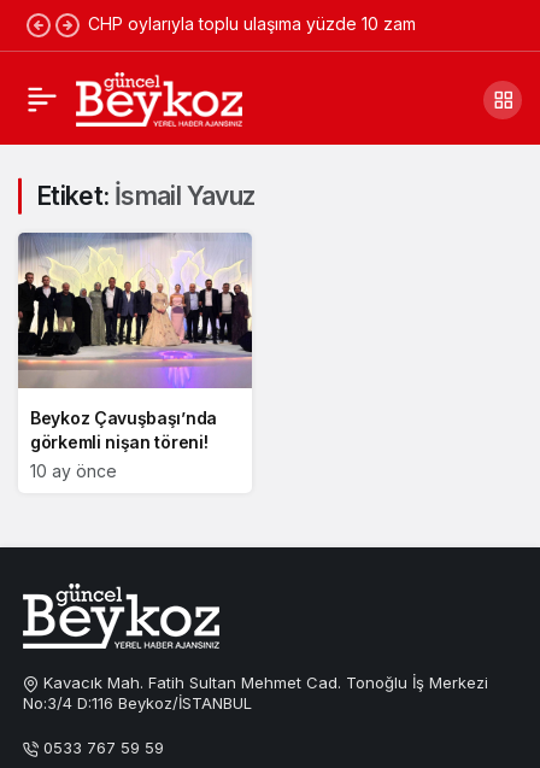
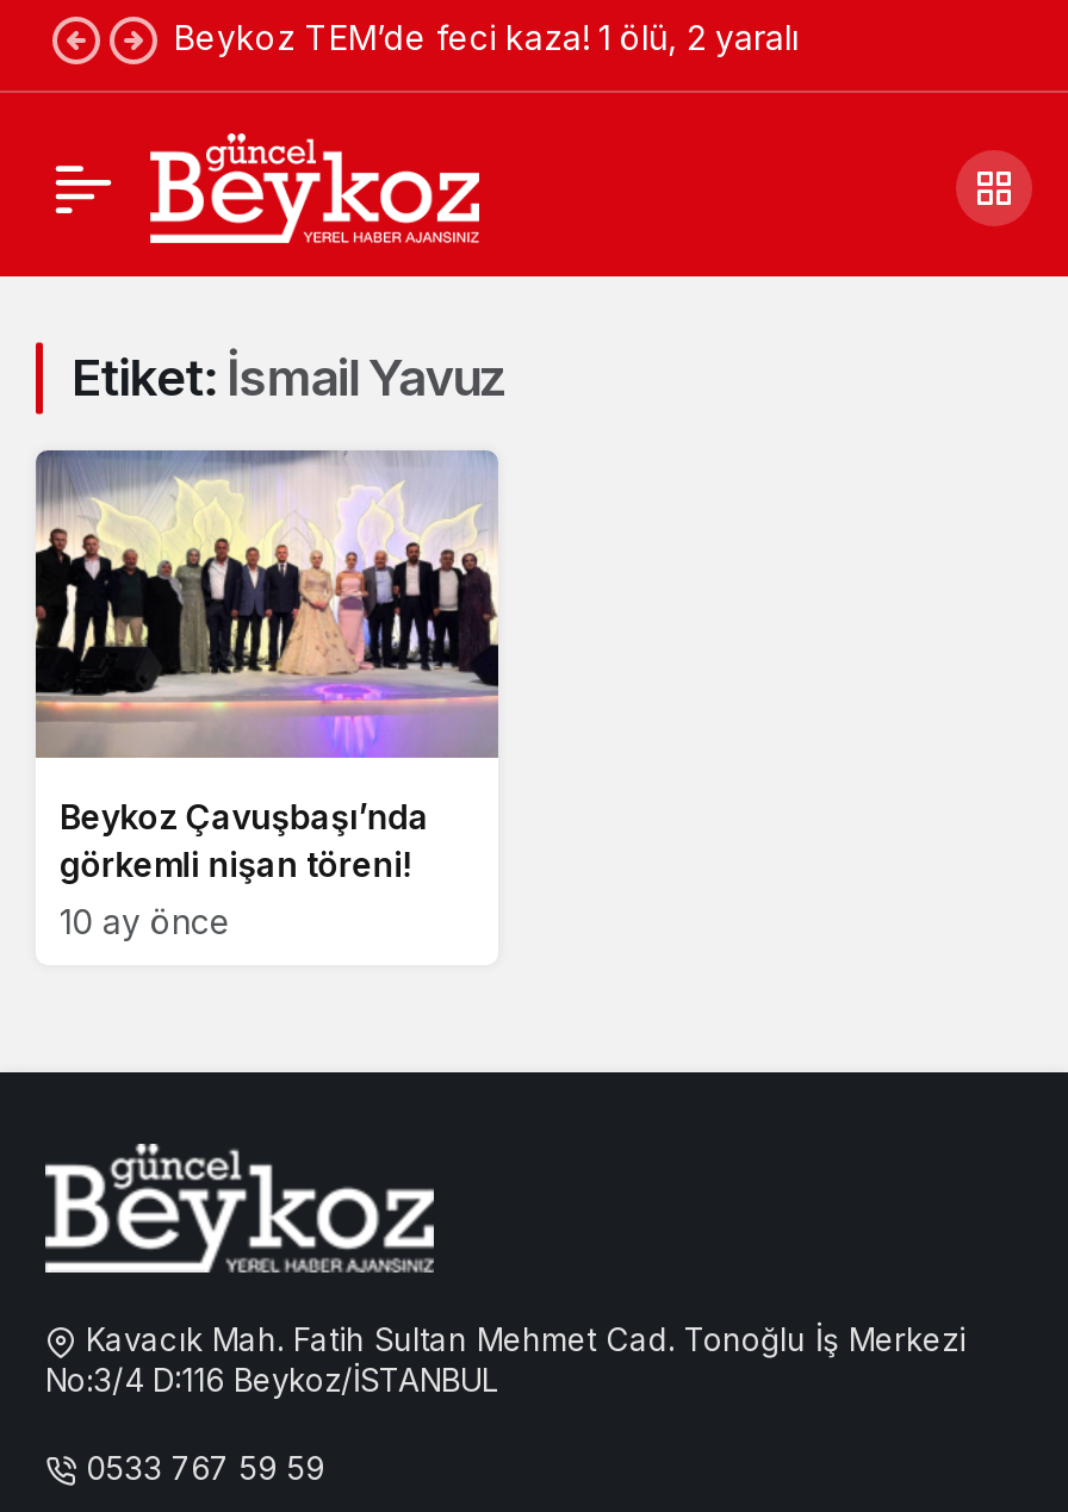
[88,13,416,34] CHP oylarıyla toplu ulaşıma yüzde 10 zam -> [174,17,799,57] Beykoz TEM’de feci kaza! 1 ölü, 2 yaralı

